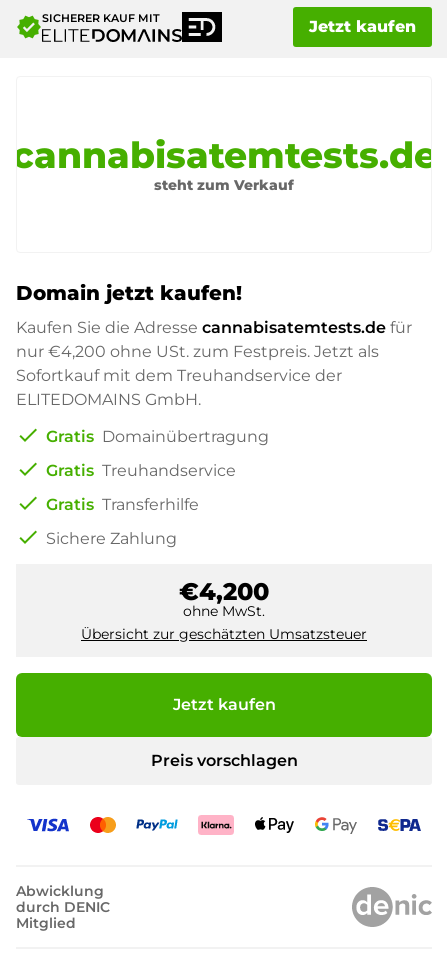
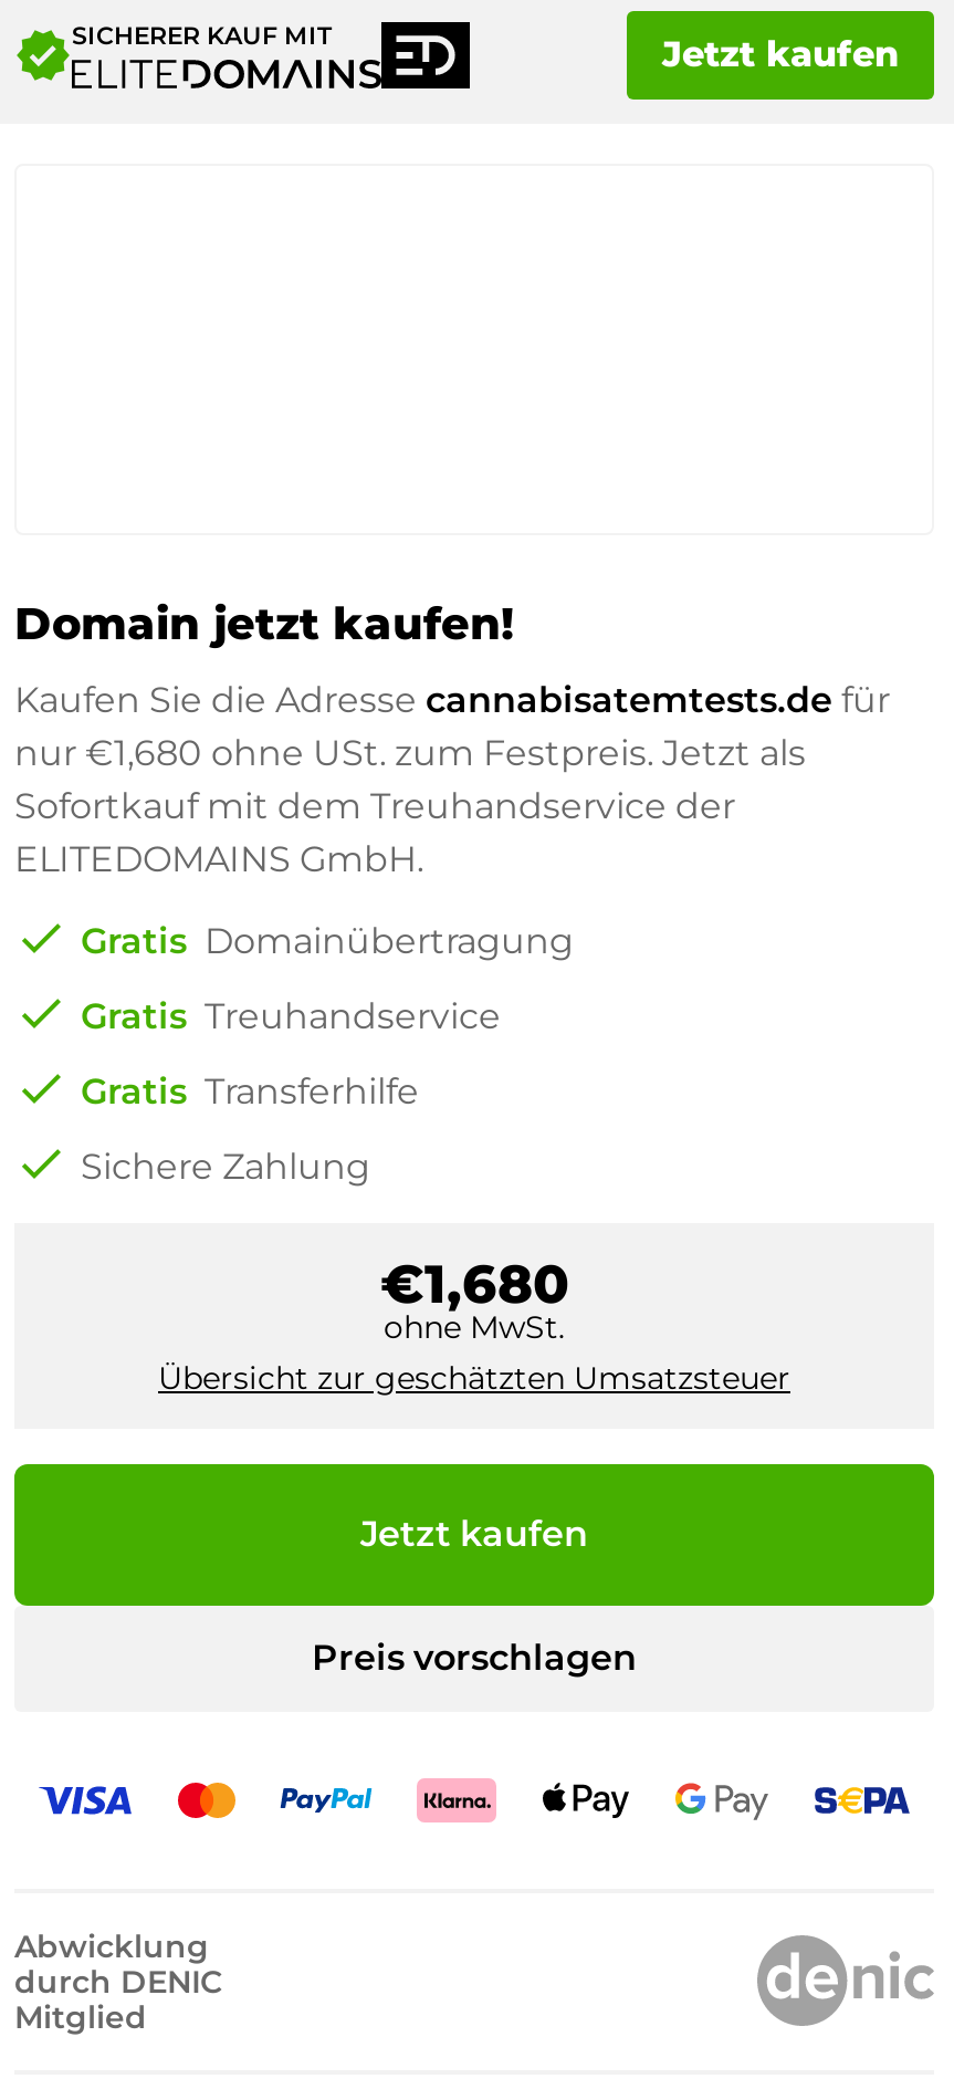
[11,133,436,194] cannabisatemtests.de | steht zum Verkauf -> none
[16,342,379,361] nur €4,200 ohne USt. zum Festpreis. Jetzt als -> [14,731,806,773] nur €1,680 ohne USt. zum Festpreis. Jetzt als
[179,577,269,606] €4,200 -> [380,1251,568,1315] €1,680

